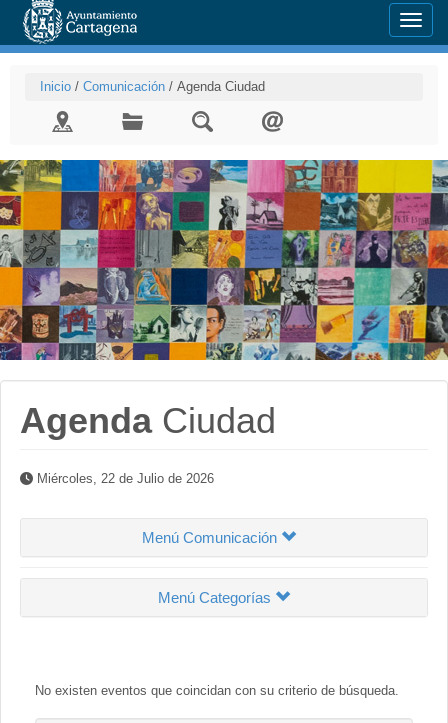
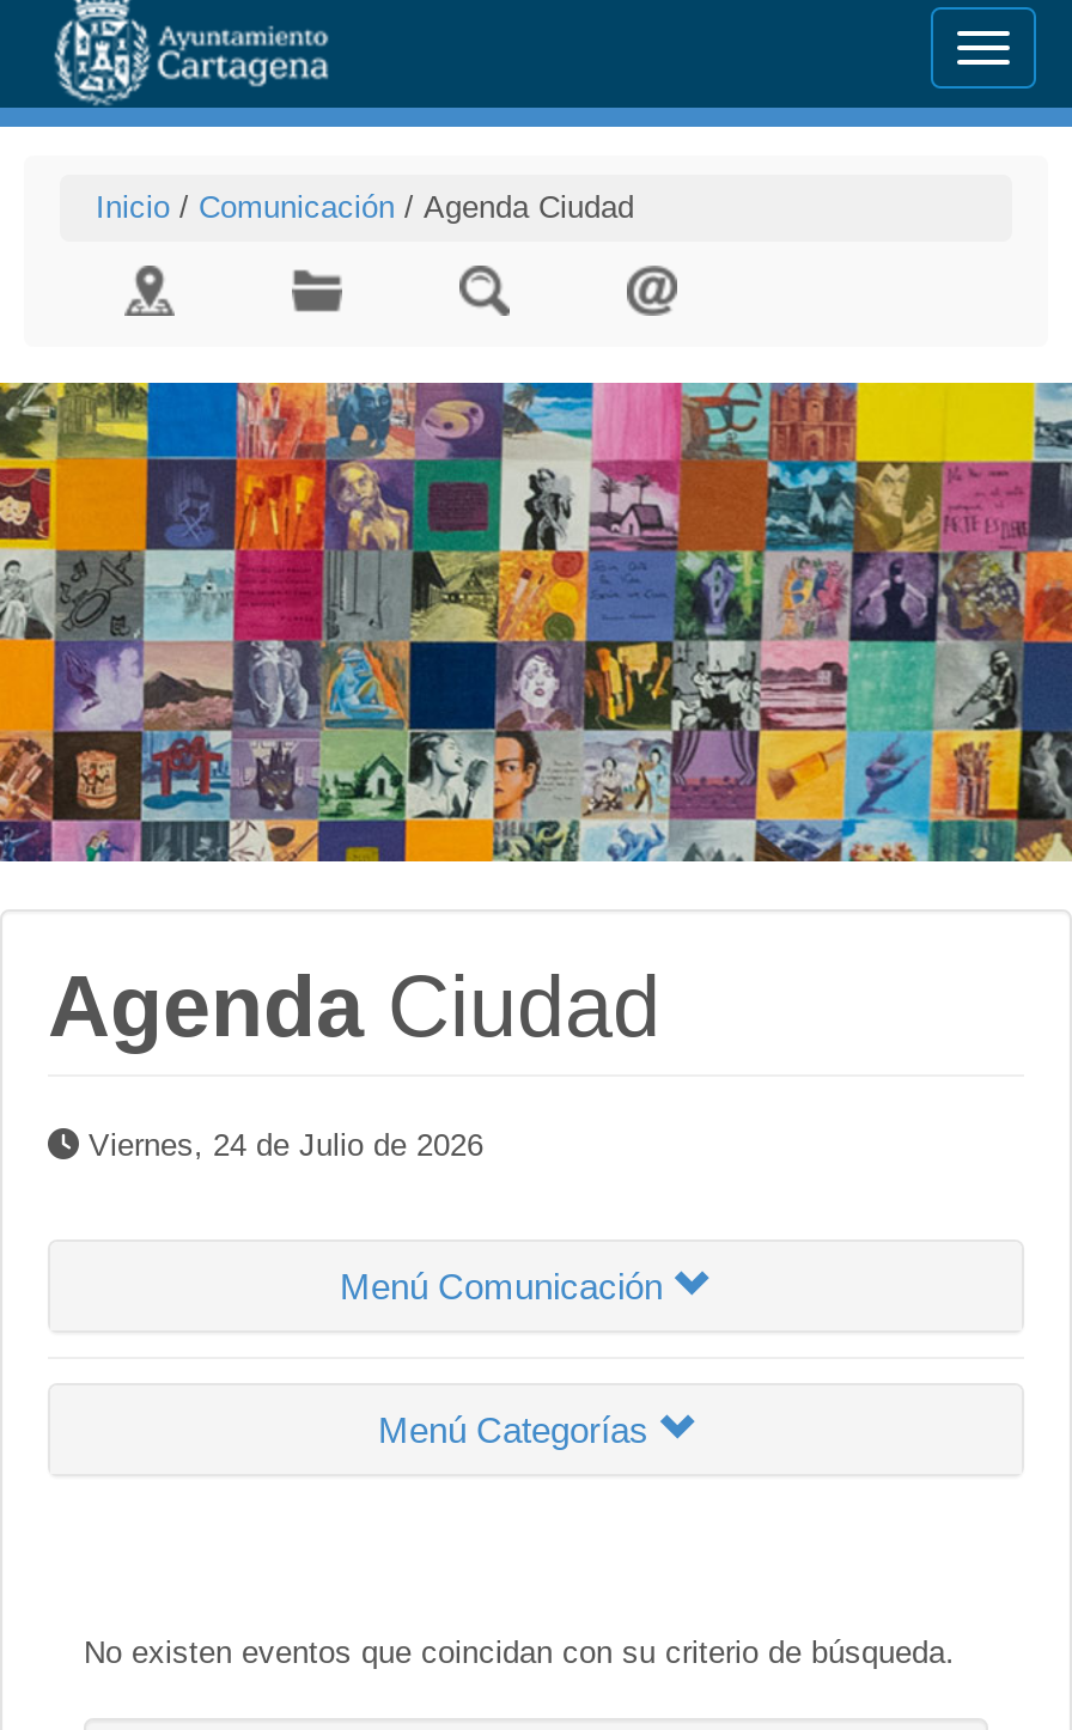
[33,471,214,486] Miércoles, 22 de Julio de 2026 -> [79,1127,483,1163] Viernes, 24 de Julio de 2026

